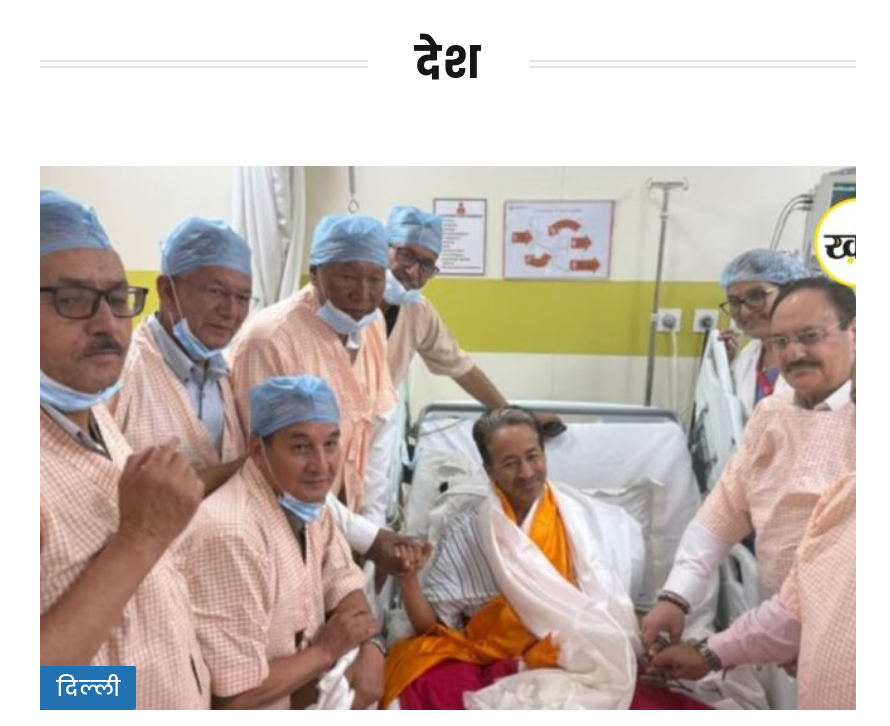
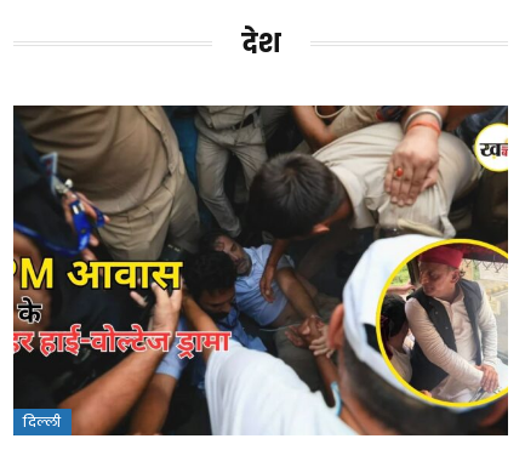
[38,166,858,712] [image] -> [12,104,509,437] [image]

